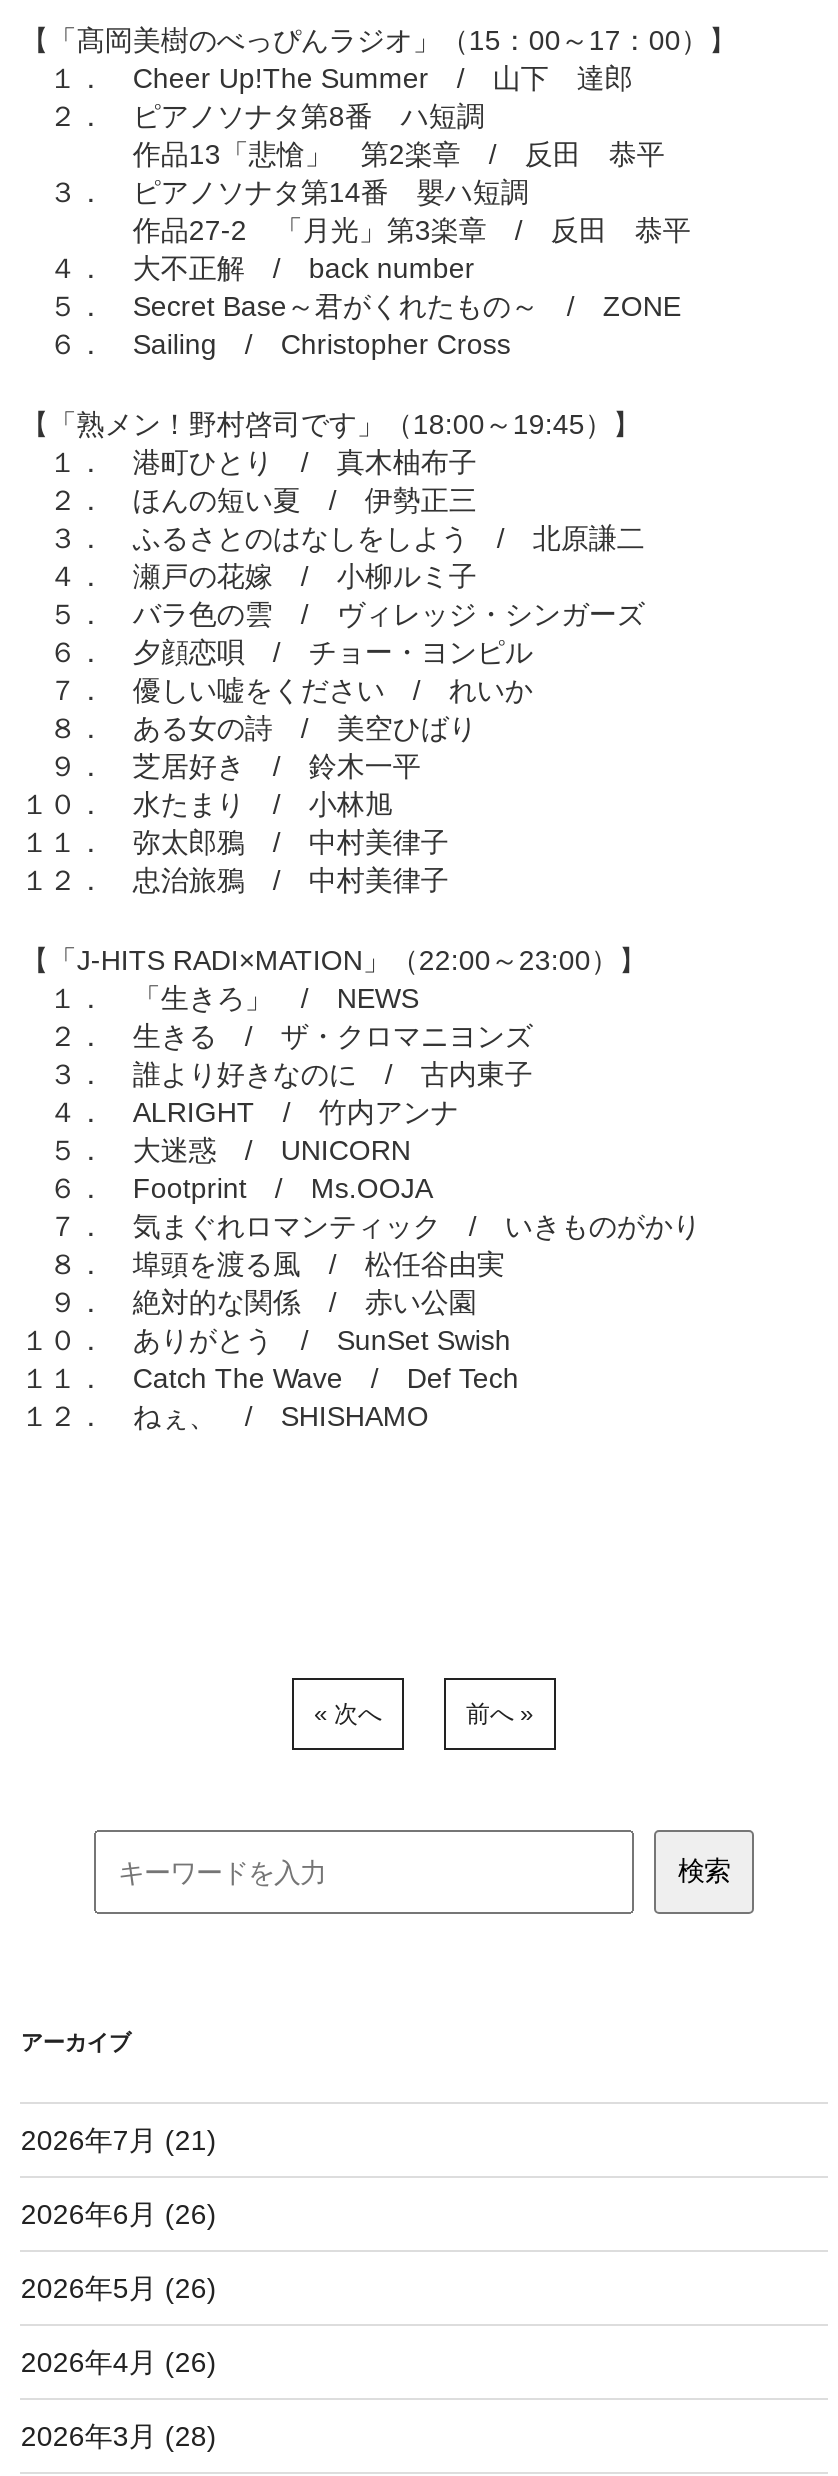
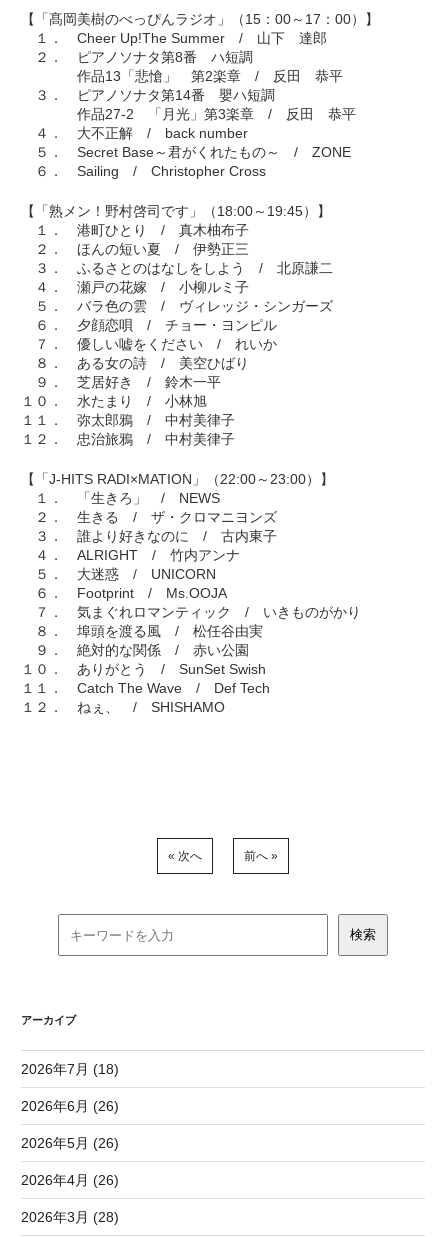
[21,2124,217,2156] 2026年7月 (21) -> [21,1061,119,1077] 2026年7月 (18)

